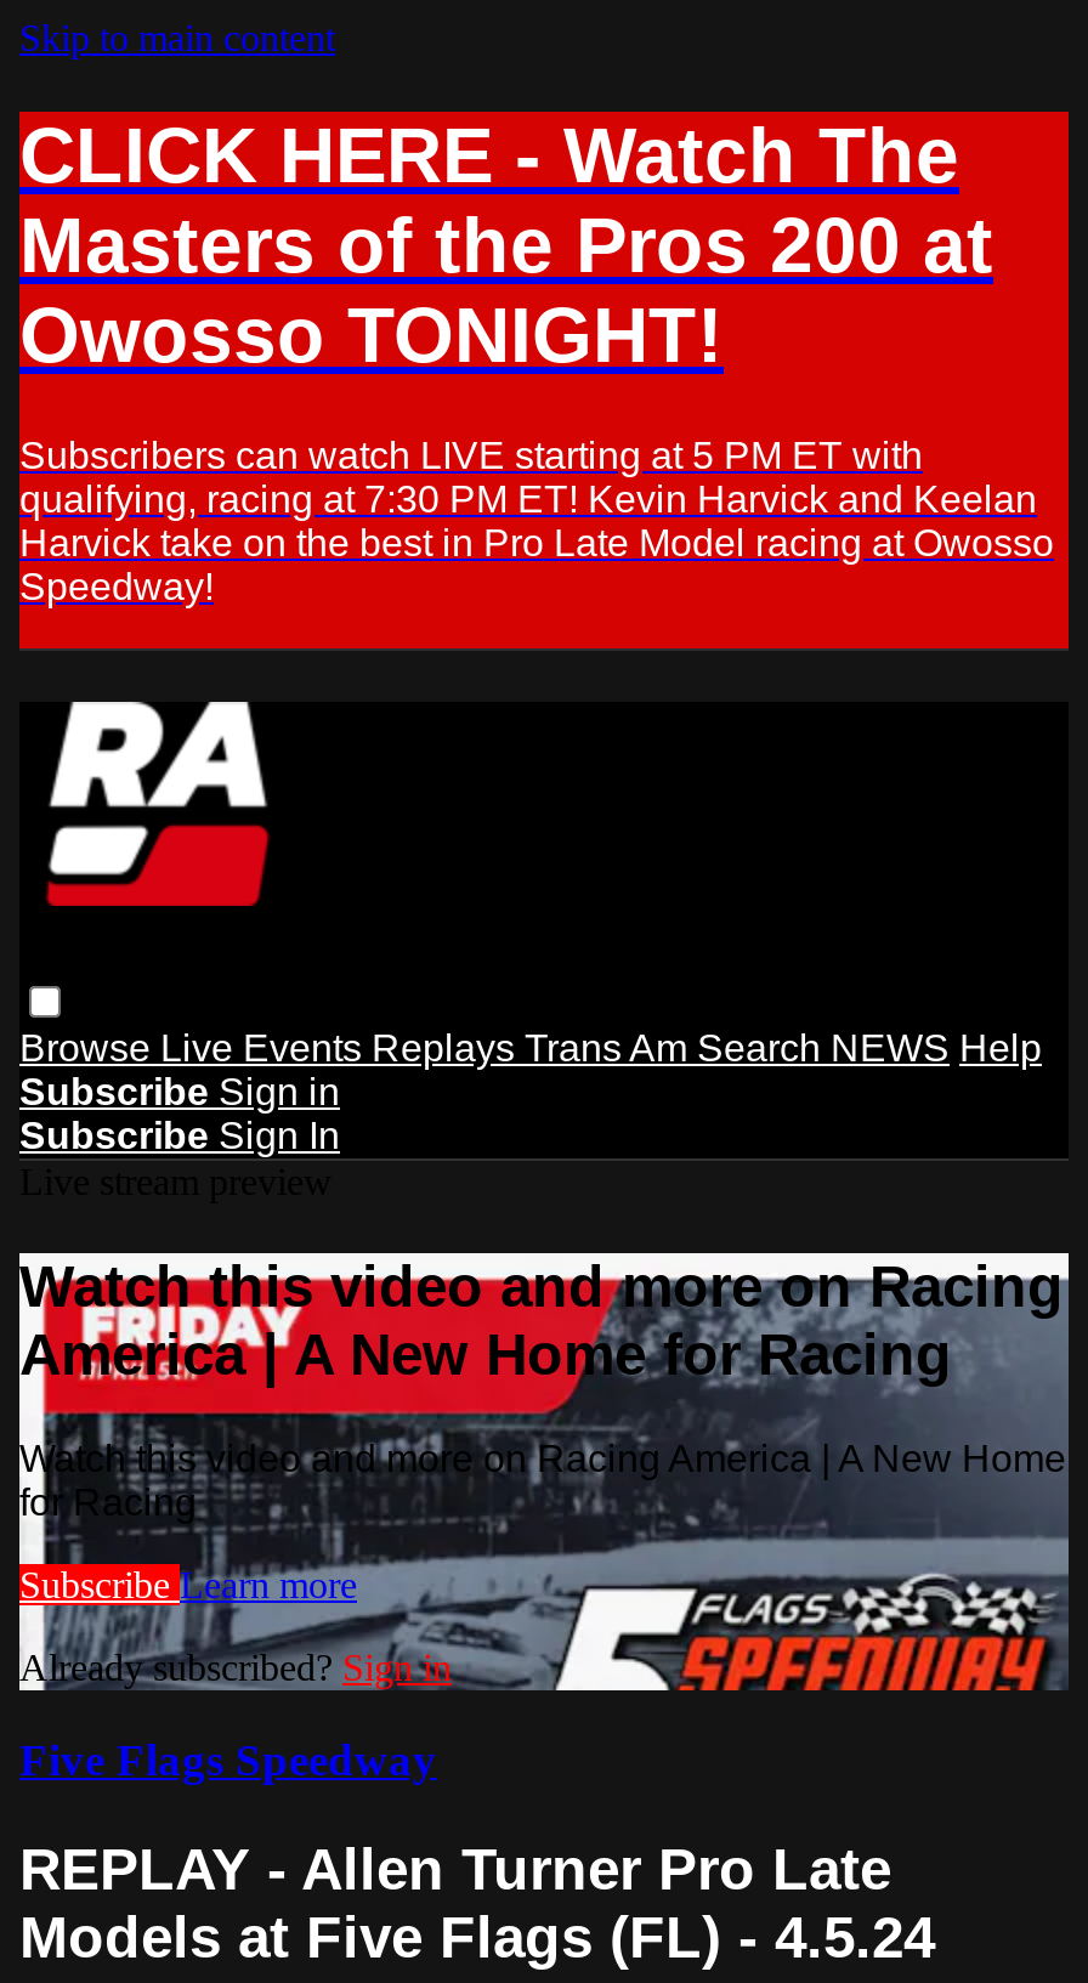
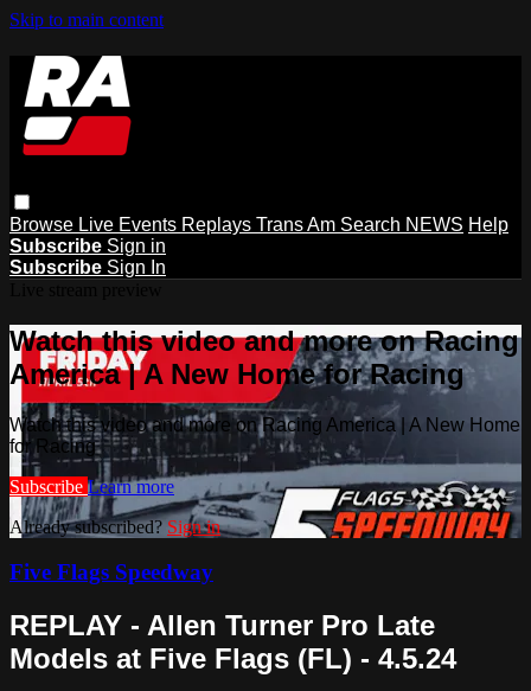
[17,109,1071,607] [image] | CLICK HERE - Watch The | Masters of the Pros 200 at | Owosso TONIGHT! | Subscribers can watch LIVE starting at 5 PM ET with | qualifying, racing at 7:30 PM ET! Kevin Harvick and Keelan | Harvick take on the best in Pro Late Model racing at Owosso | Speedway! -> none

